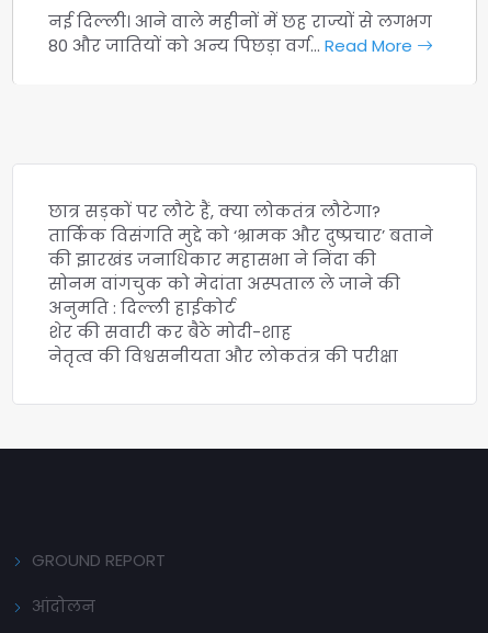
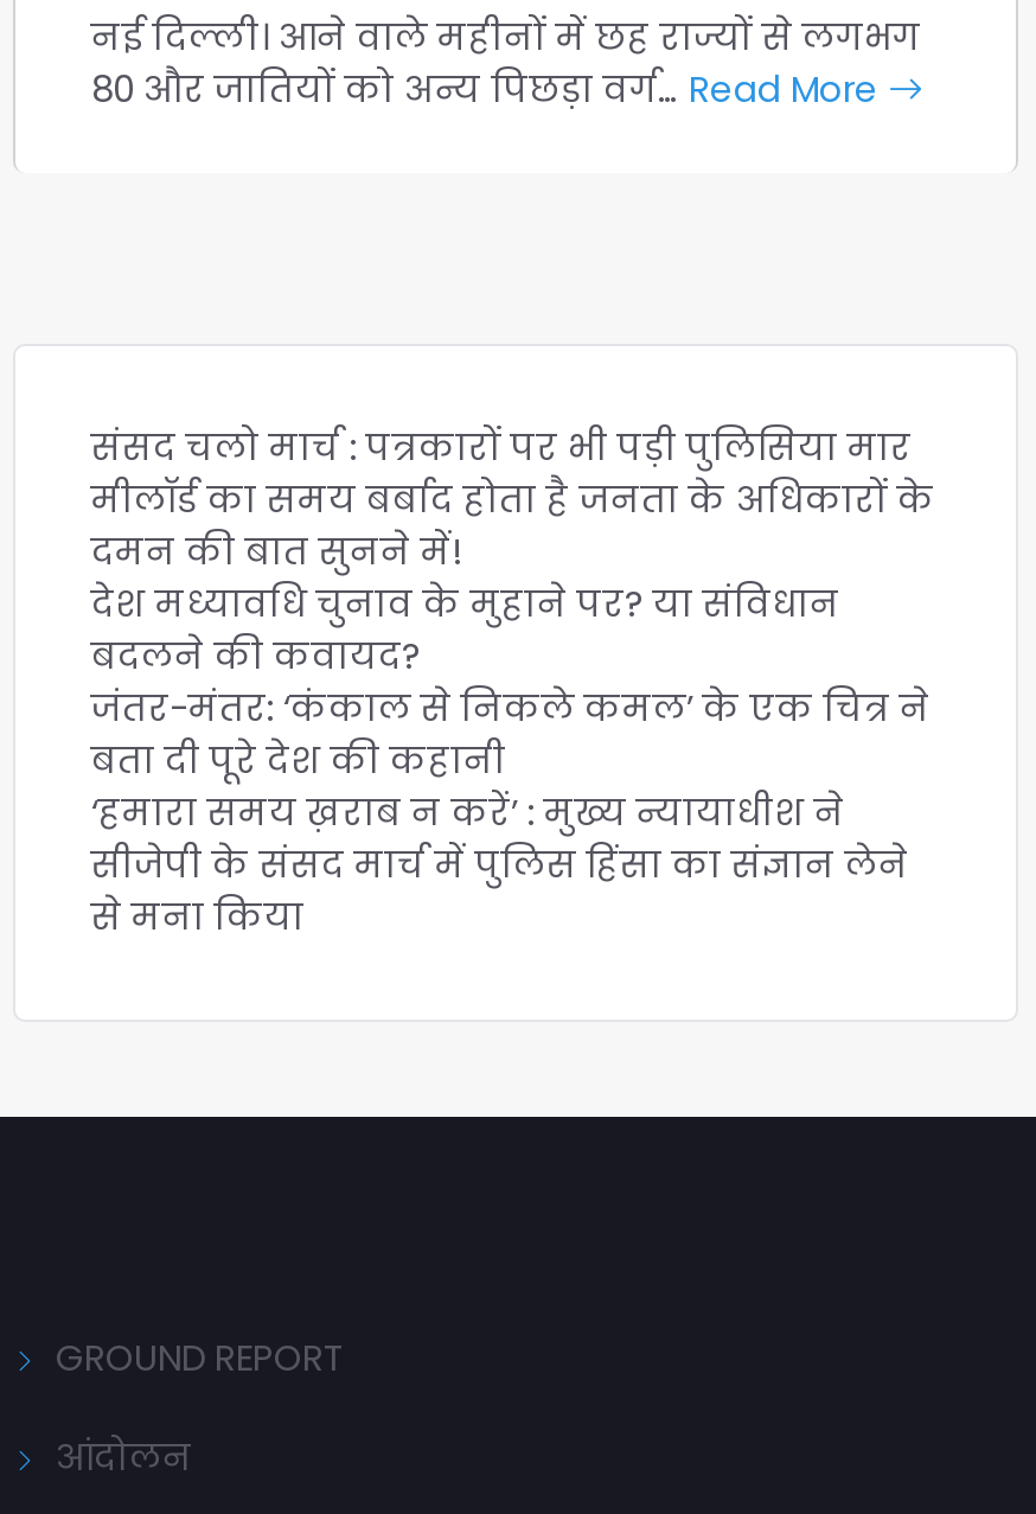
[48,200,433,368] छात्र सड़कों पर लौटे हैं, क्या लोकतंत्र लौटेगा? | तार्किक विसंगति मुद्दे को ‘भ्रामक और दुष्प्रचार’ बताने | की झारखंड जनाधिकार महासभा ने निंदा की | सोनम वांगचुक को मेदांता अस्पताल ले जाने की | अनुमति : दिल्ली हाईकोर्ट | शेर की सवारी कर बैठे मोदी-शाह | नेतृत्व की विश्वसनीयता और लोकतंत्र की परीक्षा -> [91,422,935,941] संसद चलो मार्च : पत्रकारों पर भी पड़ी पुलिसिया मार | मीलॉर्ड का समय बर्बाद होता है जनता के अधिकारों के | दमन की बात सुनने में! | देश मध्यावधि चुनाव के मुहाने पर? या संविधान | बदलने की कवायद? | जंतर-मंतर: ‘कंकाल से निकले कमल’ के एक चित्र ने | बता दी पूरे देश की कहानी | ‘हमारा समय ख़राब न करें’ : मुख्य न्यायाधीश ने | सीजेपी के संसद मार्च में पुलिस हिंसा का संज्ञान लेने | से मना किया

